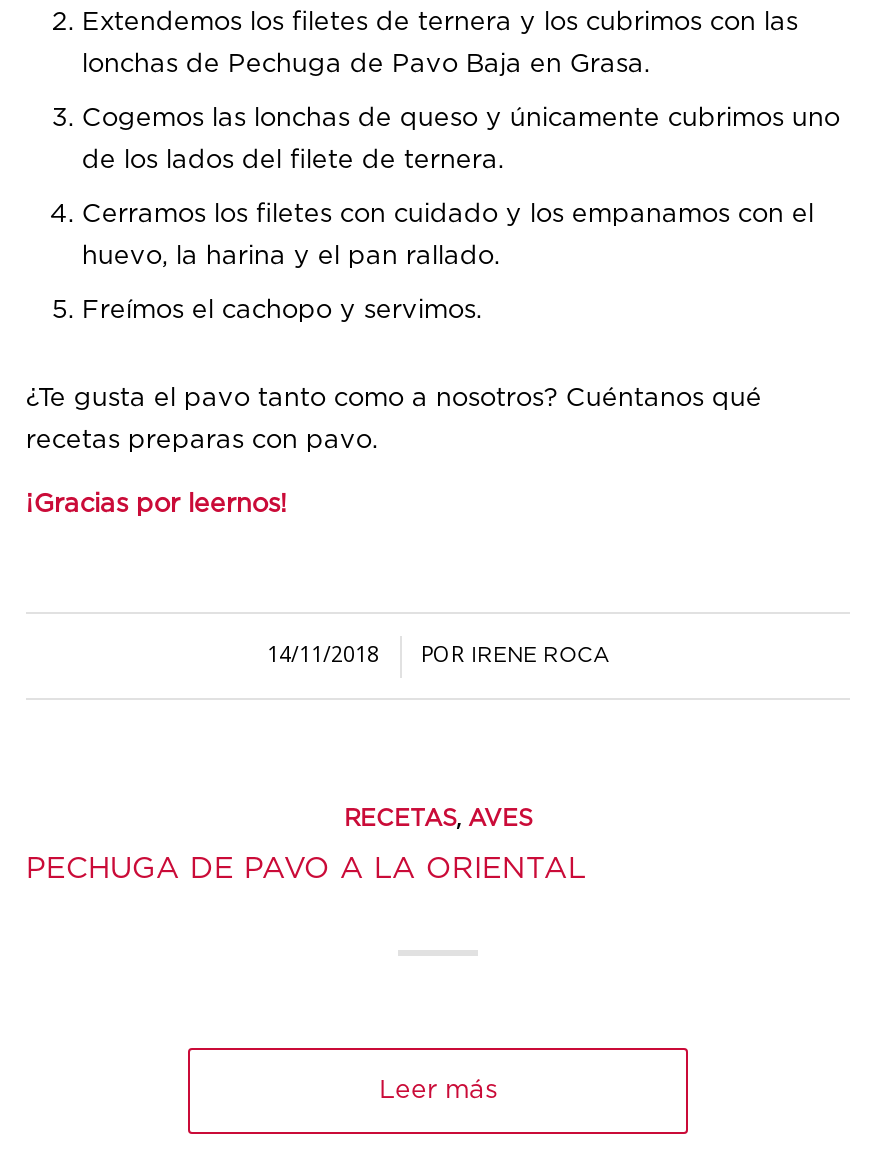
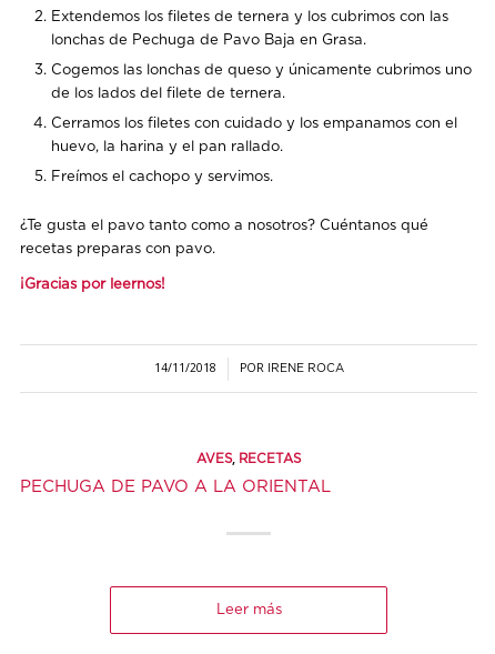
[344,800,532,832] RECETAS, AVES -> [196,448,301,466] AVES, RECETAS

